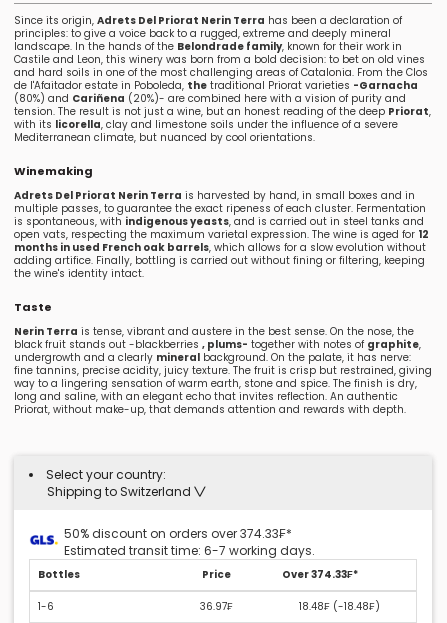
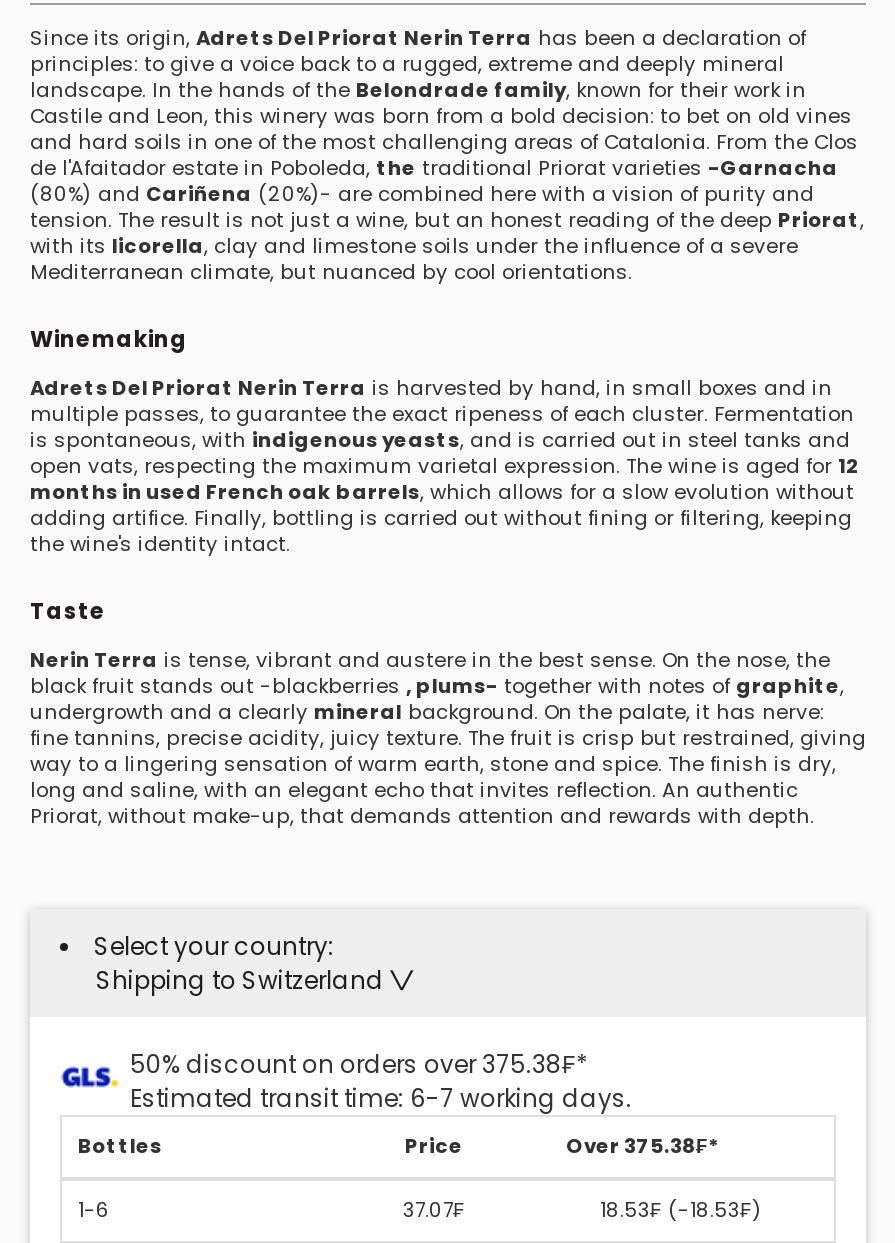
[64,525,292,542] 50% discount on orders over 374.33₣* -> [130,1047,588,1081] 50% discount on orders over 375.38₣*
[282,567,358,582] Over 374.33₣* -> [566,1131,718,1161] Over 375.38₣*
[199,599,232,614] 36.97₣ -> [403,1195,465,1225] 37.07₣
[299,599,380,614] 18.48₣ (-18.48₣) -> [600,1195,762,1225] 18.53₣ (-18.53₣)

